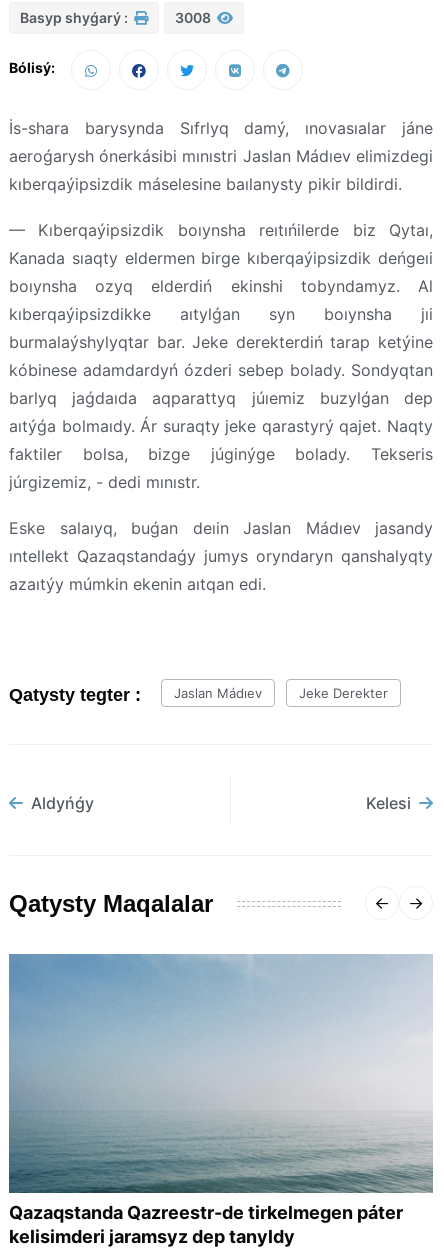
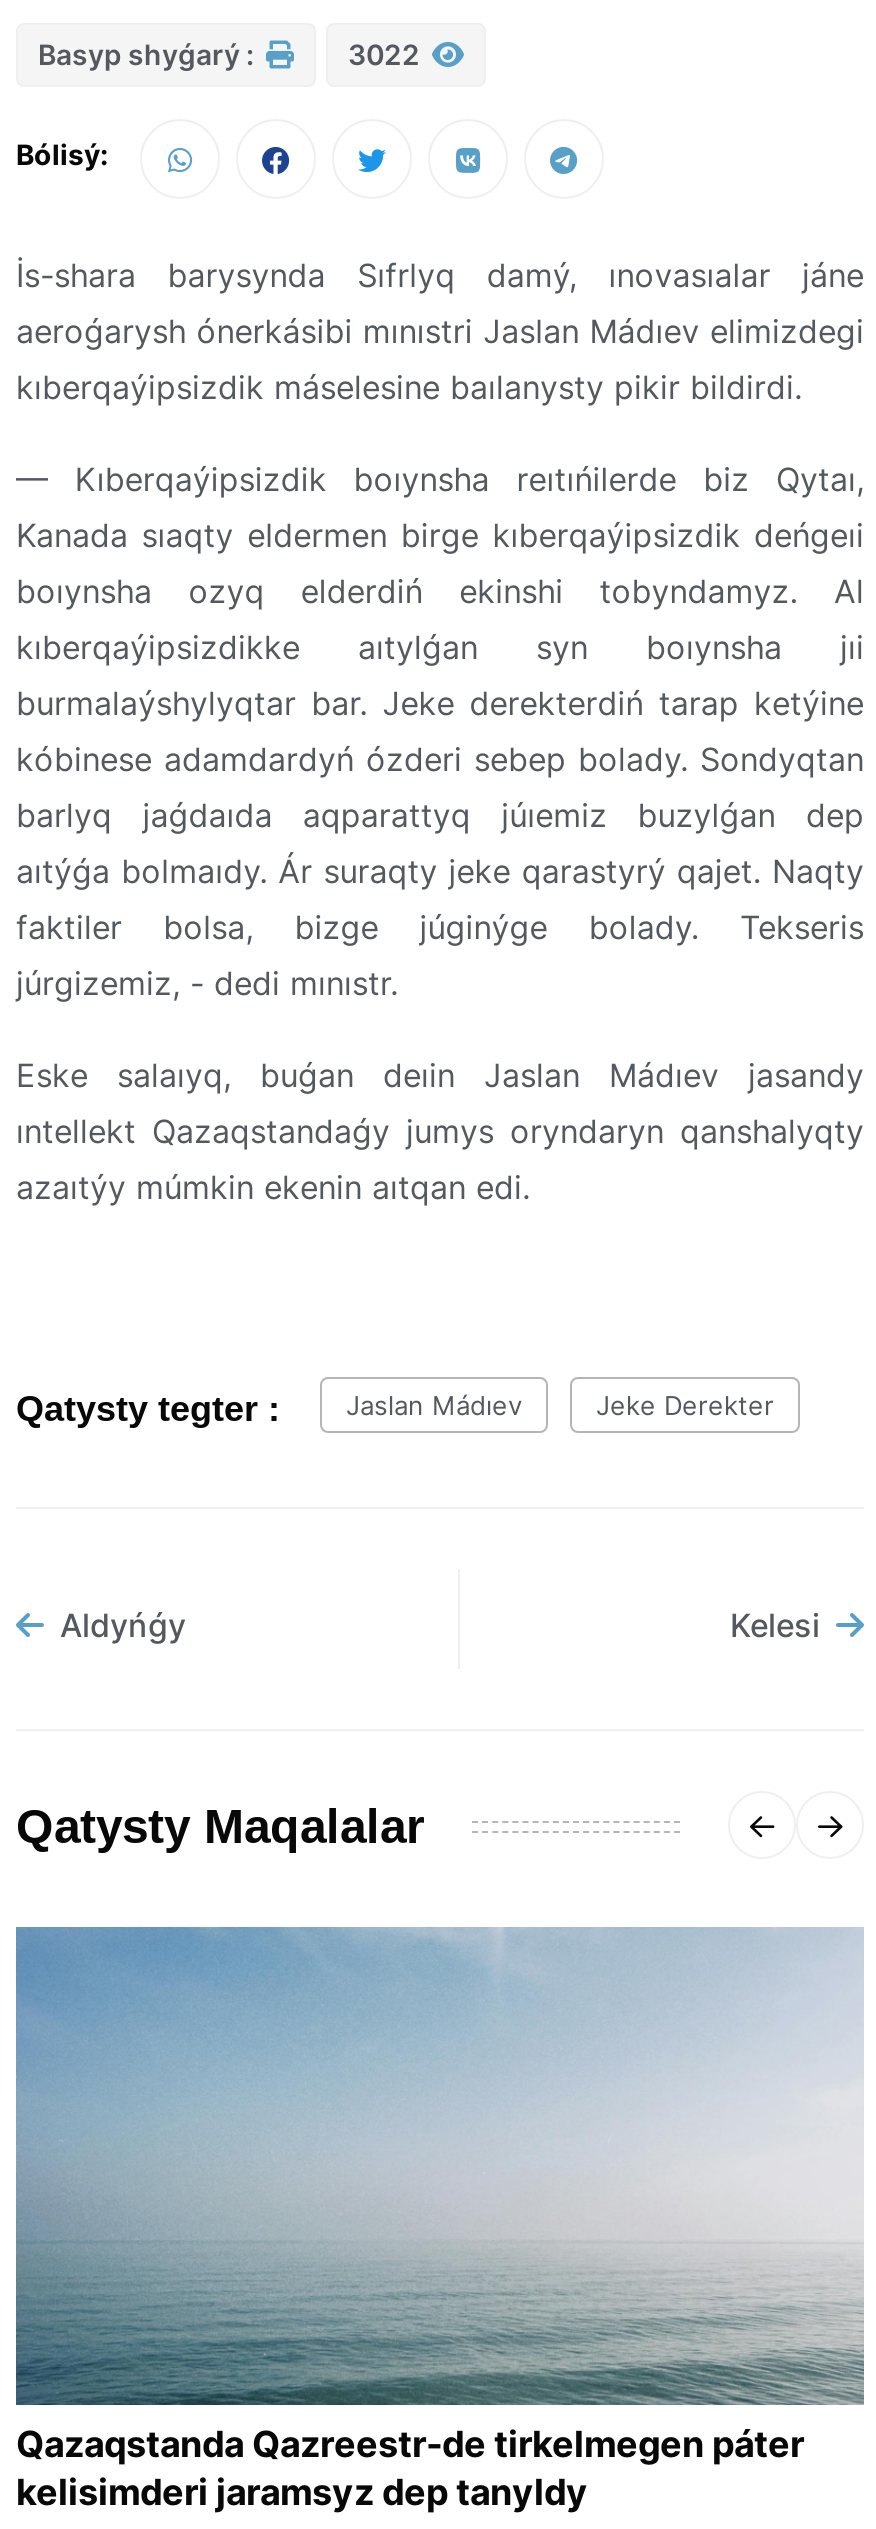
[175,9,214,26] 3008 -> [348,37,426,71] 3022

